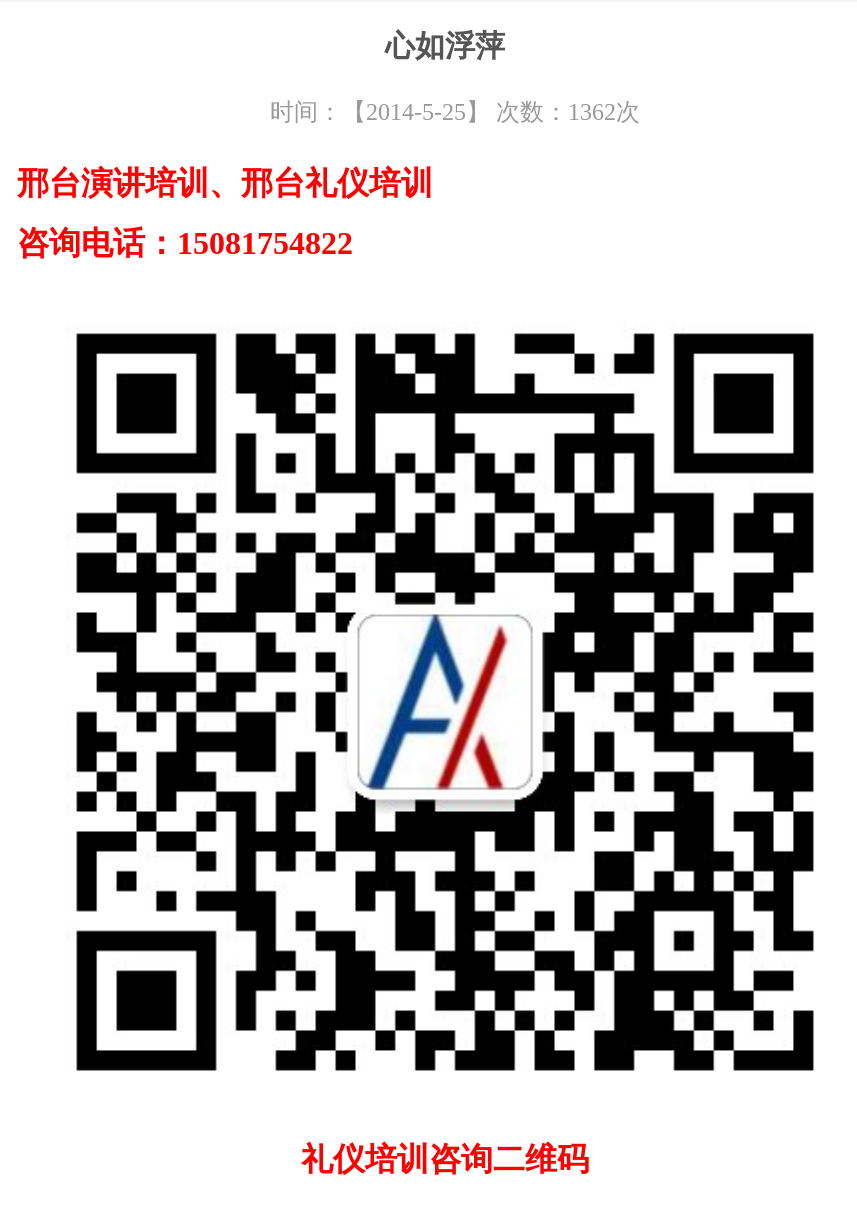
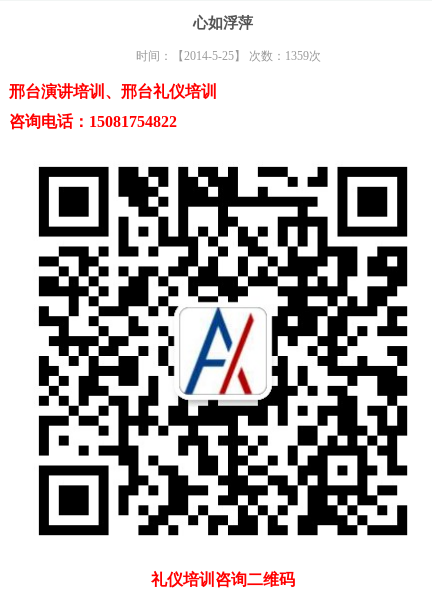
[270,98,640,126] 时间：【2014-5-25】 次数：1362次 -> [135,49,320,63] 时间：【2014-5-25】 次数：1359次

